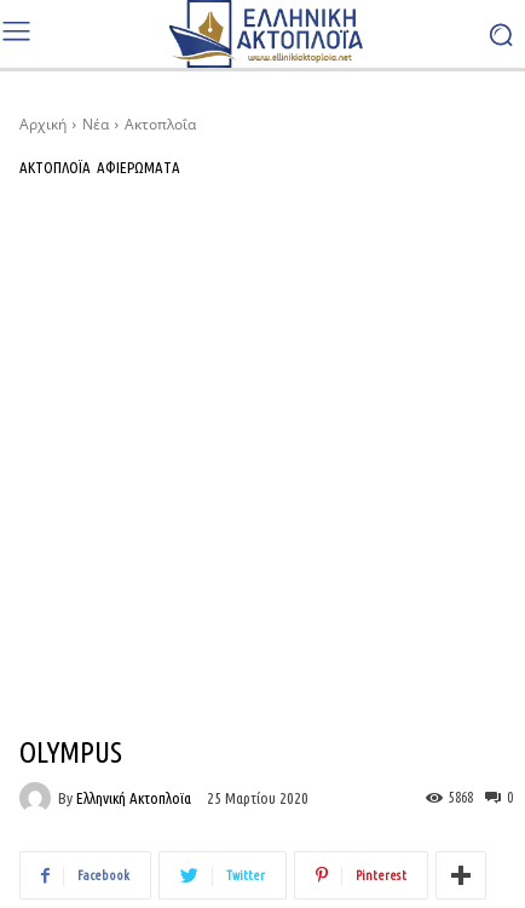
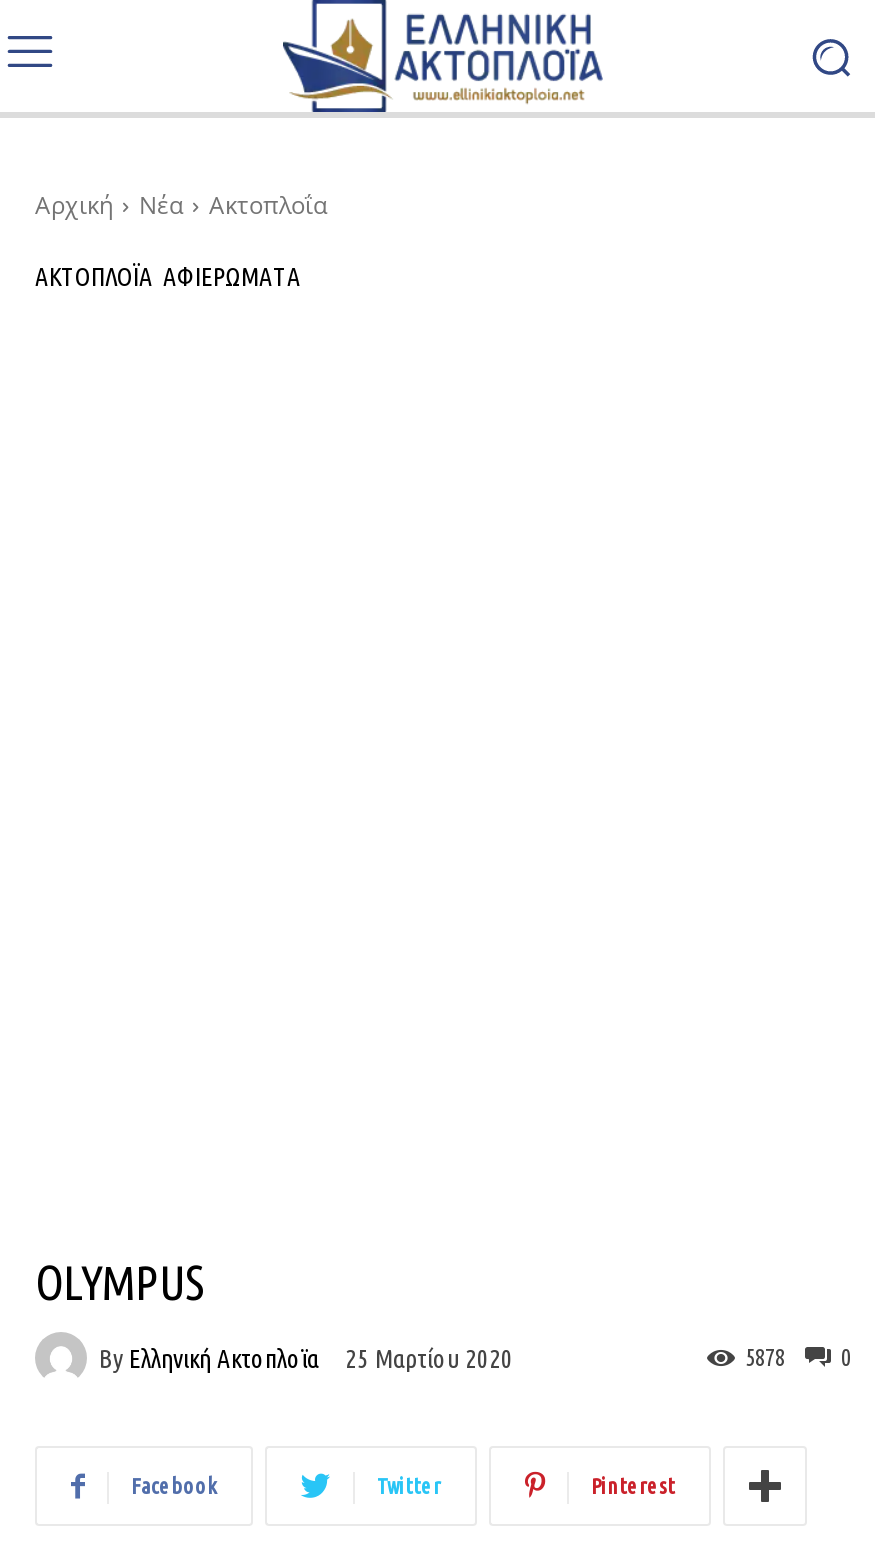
[449,789,473,805] 5868 -> [745,1344,785,1370] 5878

